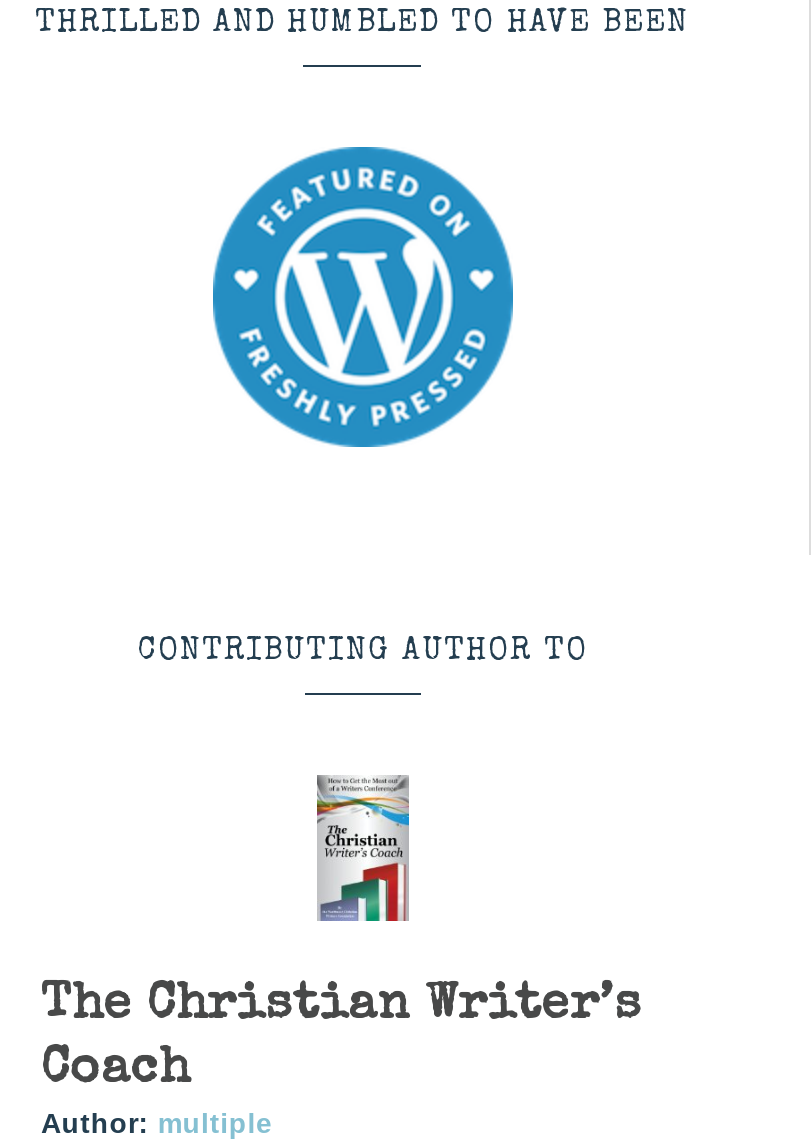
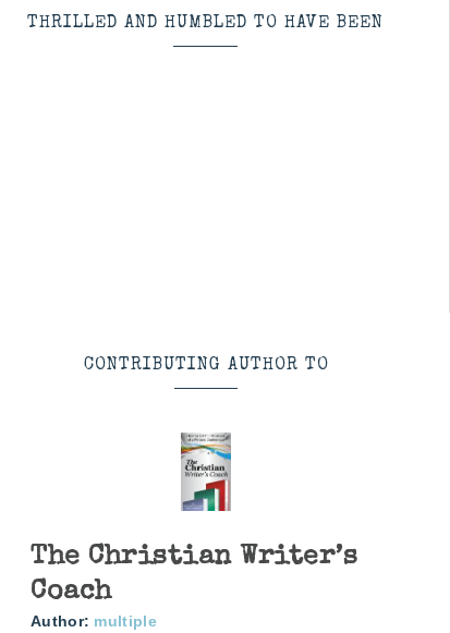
[211,144,515,450] [image] -> none

